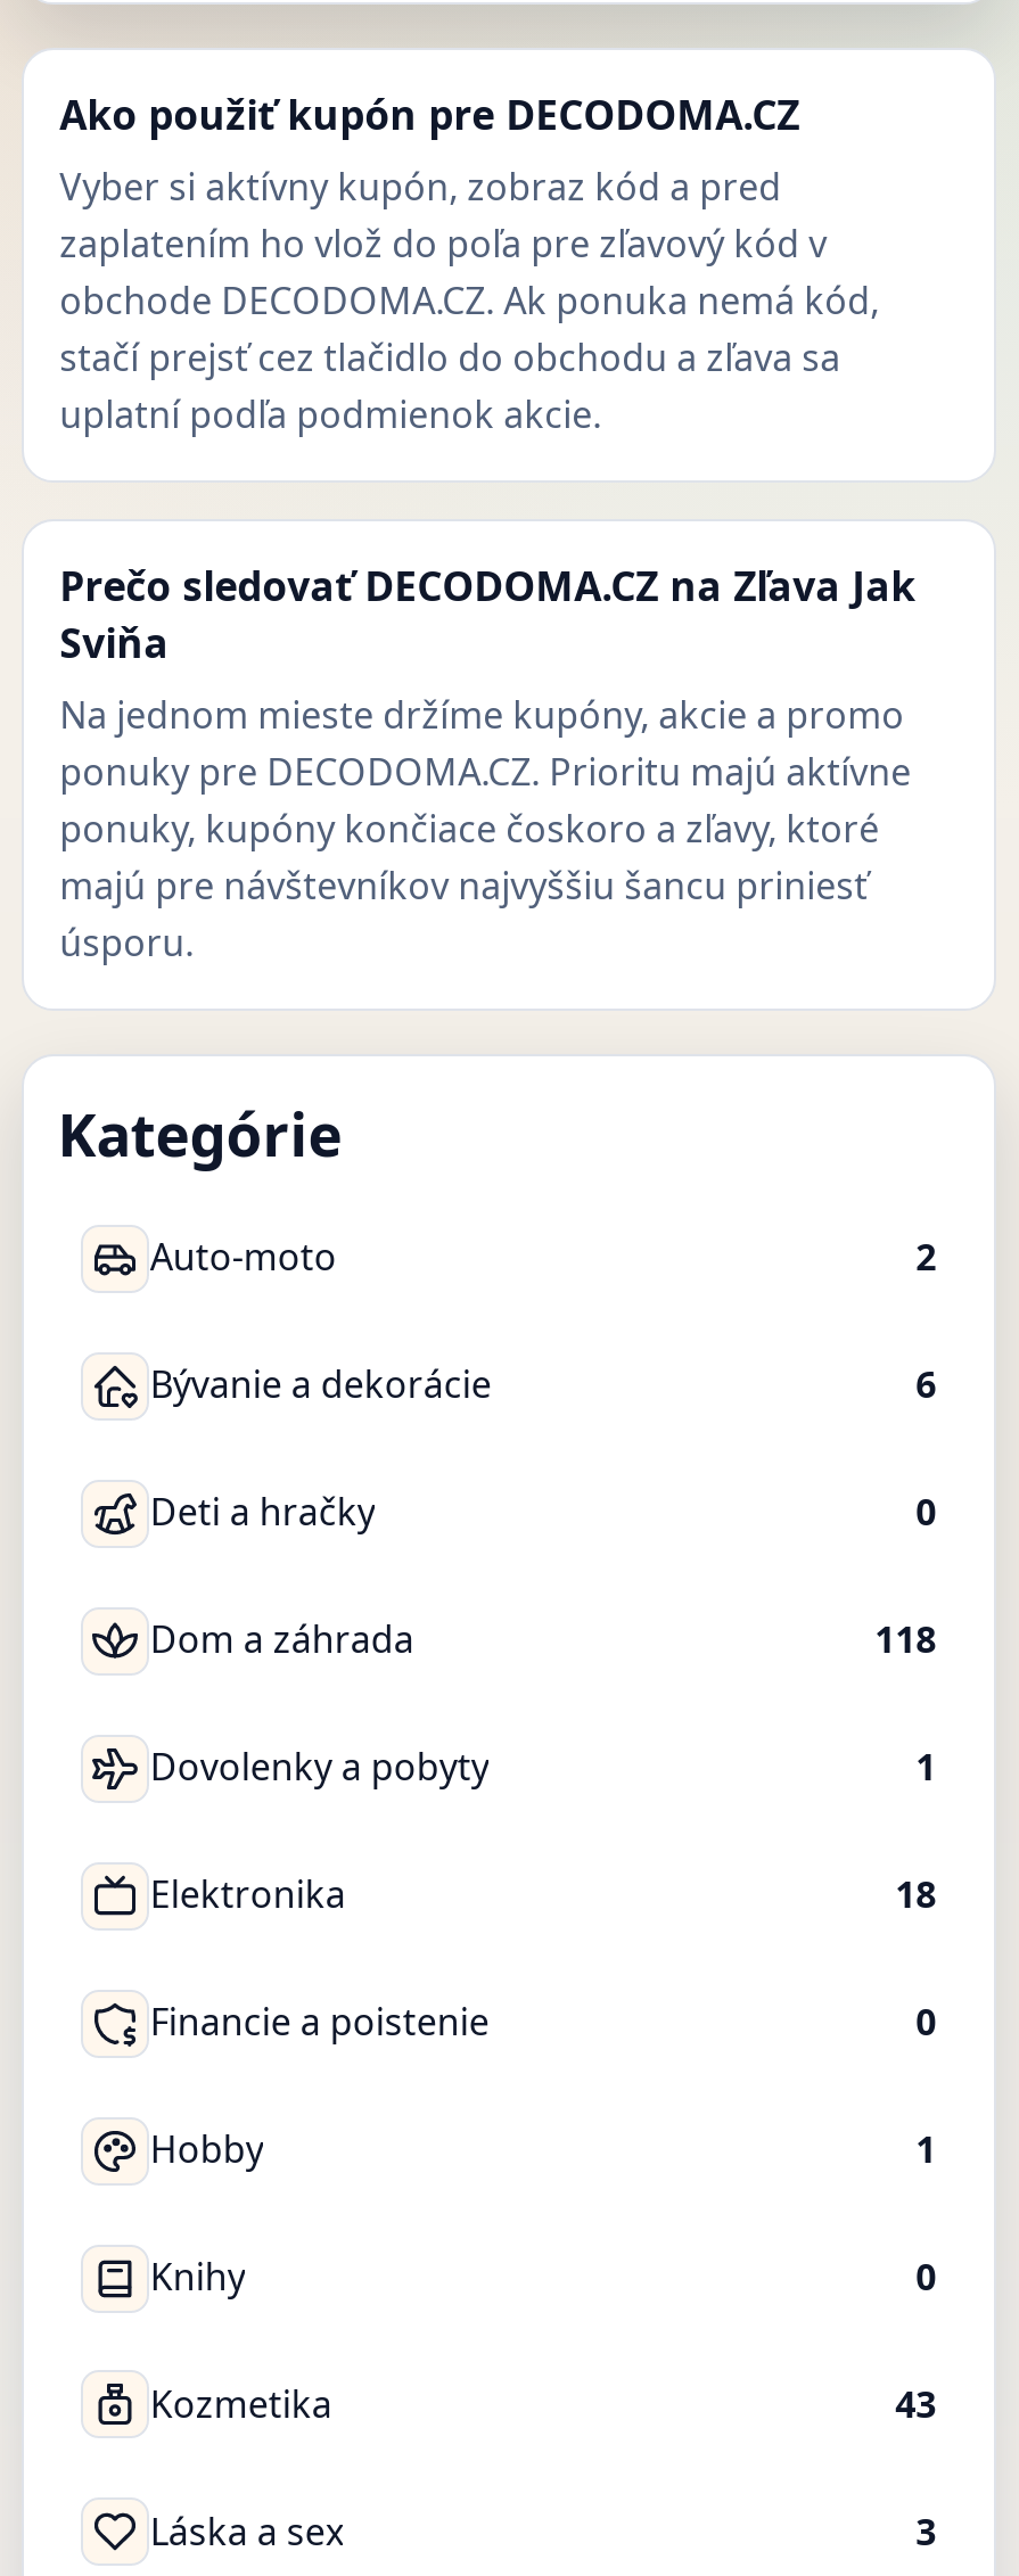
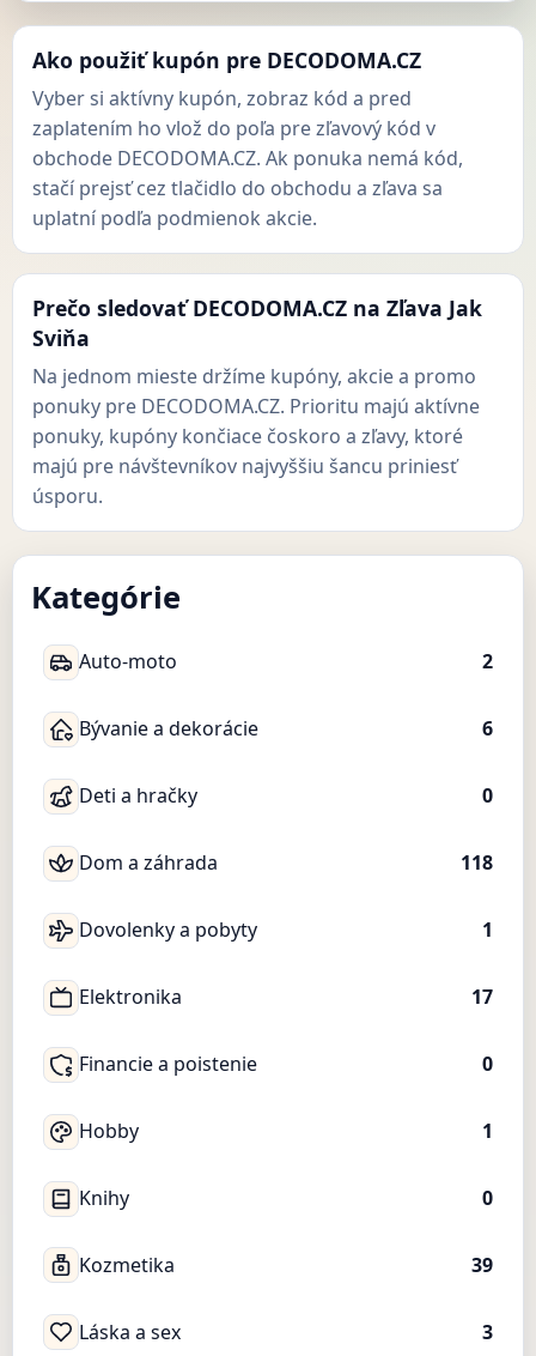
[895,1869,936,1919] 18 -> [471,983,492,1010] 17
[895,2379,936,2429] 43 -> [471,1252,492,1278] 39

